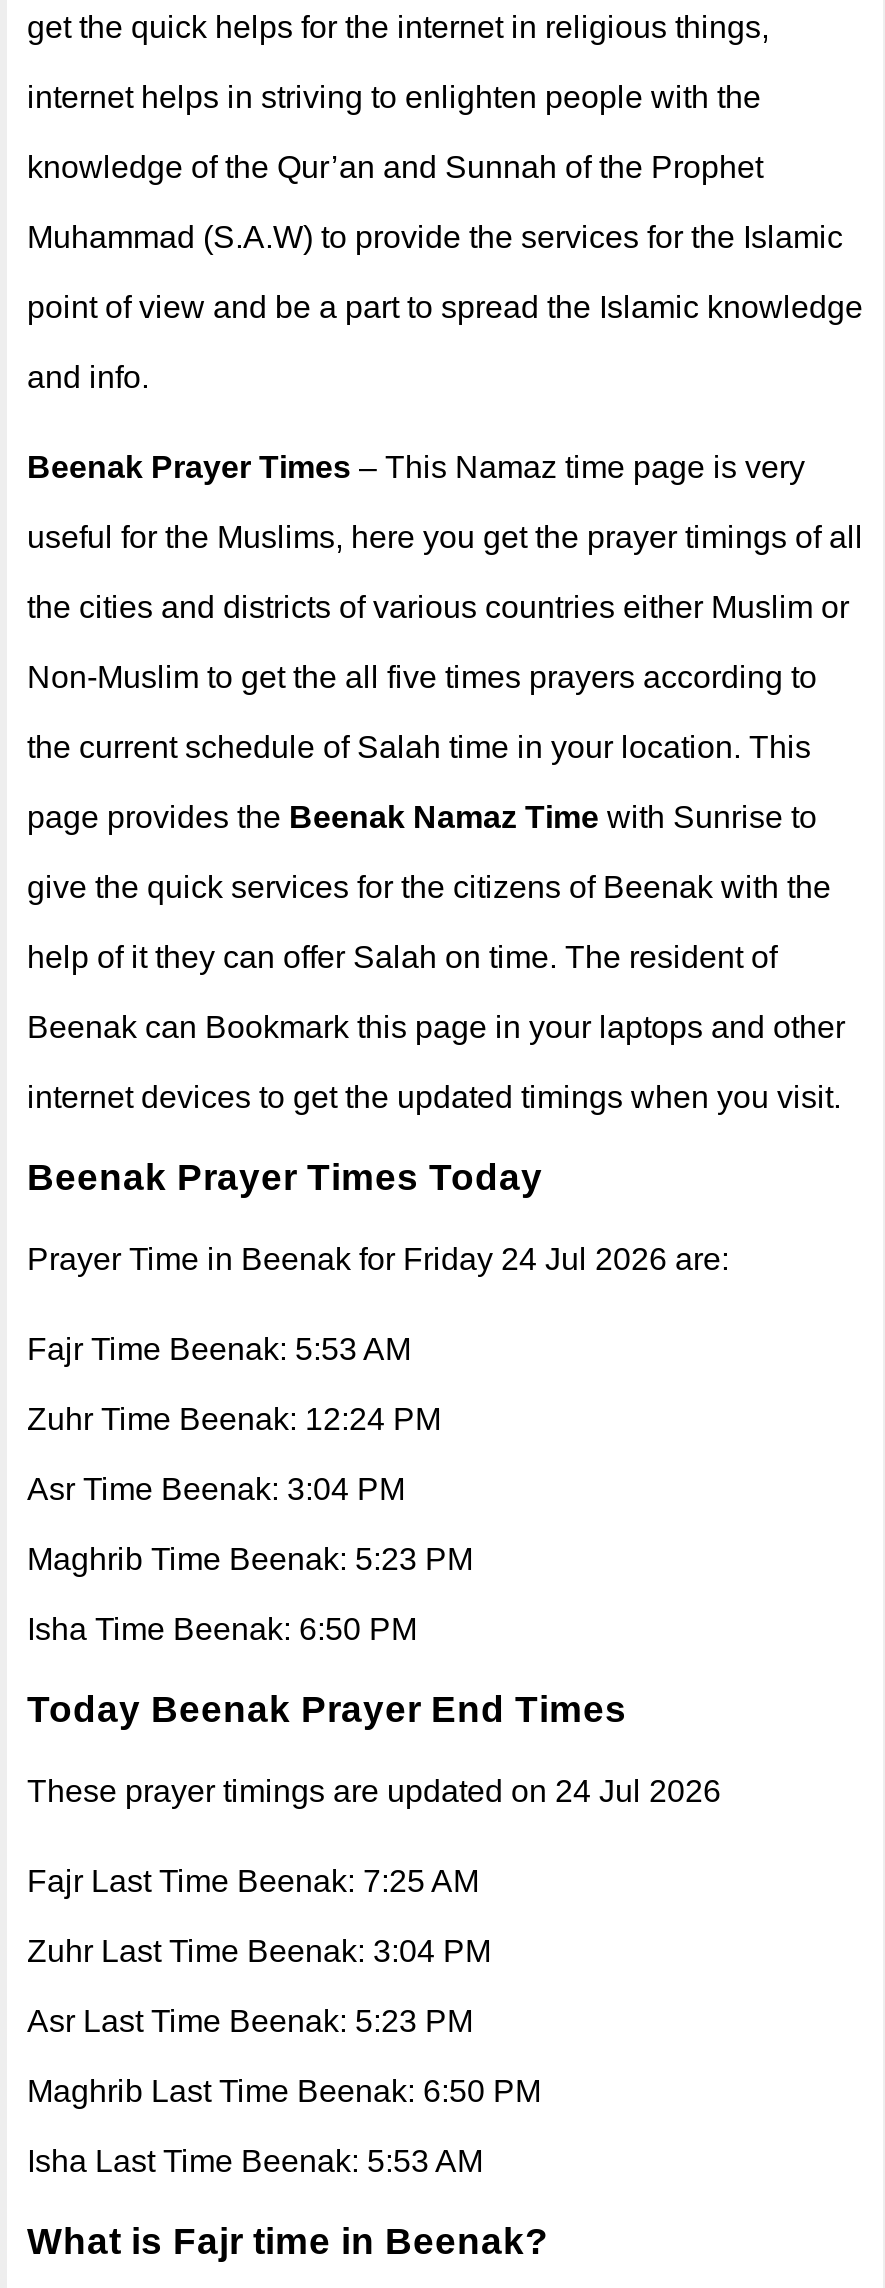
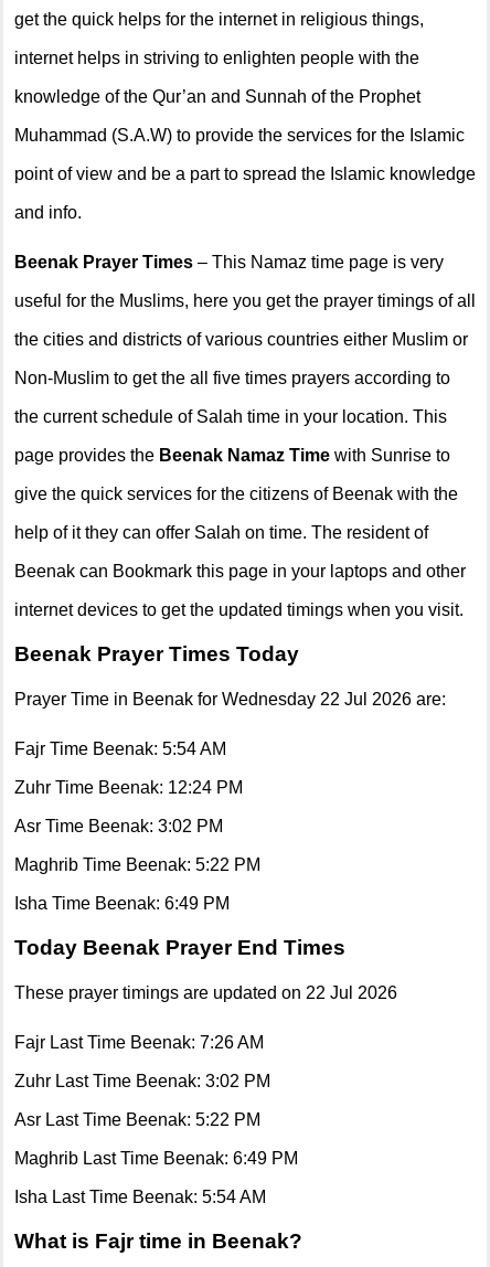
[27,1242,729,1276] Prayer Time in Beenak for Friday 24 Jul 2026 are: -> [14,690,446,709] Prayer Time in Beenak for Wednesday 22 Jul 2026 are:
[27,1332,411,1366] Fajr Time Beenak: 5:53 AM -> [14,739,226,758] Fajr Time Beenak: 5:54 AM
[27,1472,405,1506] Asr Time Beenak: 3:04 PM -> [14,817,223,835] Asr Time Beenak: 3:02 PM
[27,1542,473,1576] Maghrib Time Beenak: 5:23 PM -> [14,855,260,874] Maghrib Time Beenak: 5:22 PM
[27,1612,417,1646] Isha Time Beenak: 6:50 PM -> [14,894,230,913] Isha Time Beenak: 6:49 PM
[27,1774,721,1808] These prayer timings are updated on 24 Jul 2026 -> [14,983,397,1002] These prayer timings are updated on 22 Jul 2026
[27,1864,479,1898] Fajr Last Time Beenak: 7:25 AM -> [14,1033,264,1052] Fajr Last Time Beenak: 7:26 AM
[27,1934,491,1968] Zuhr Last Time Beenak: 3:04 PM -> [14,1072,270,1090] Zuhr Last Time Beenak: 3:02 PM
[27,2004,473,2038] Asr Last Time Beenak: 5:23 PM -> [14,1110,260,1129] Asr Last Time Beenak: 5:22 PM
[27,2074,541,2108] Maghrib Last Time Beenak: 6:50 PM -> [14,1149,298,1168] Maghrib Last Time Beenak: 6:49 PM
[27,2144,483,2178] Isha Last Time Beenak: 5:53 AM -> [14,1188,266,1206] Isha Last Time Beenak: 5:54 AM

